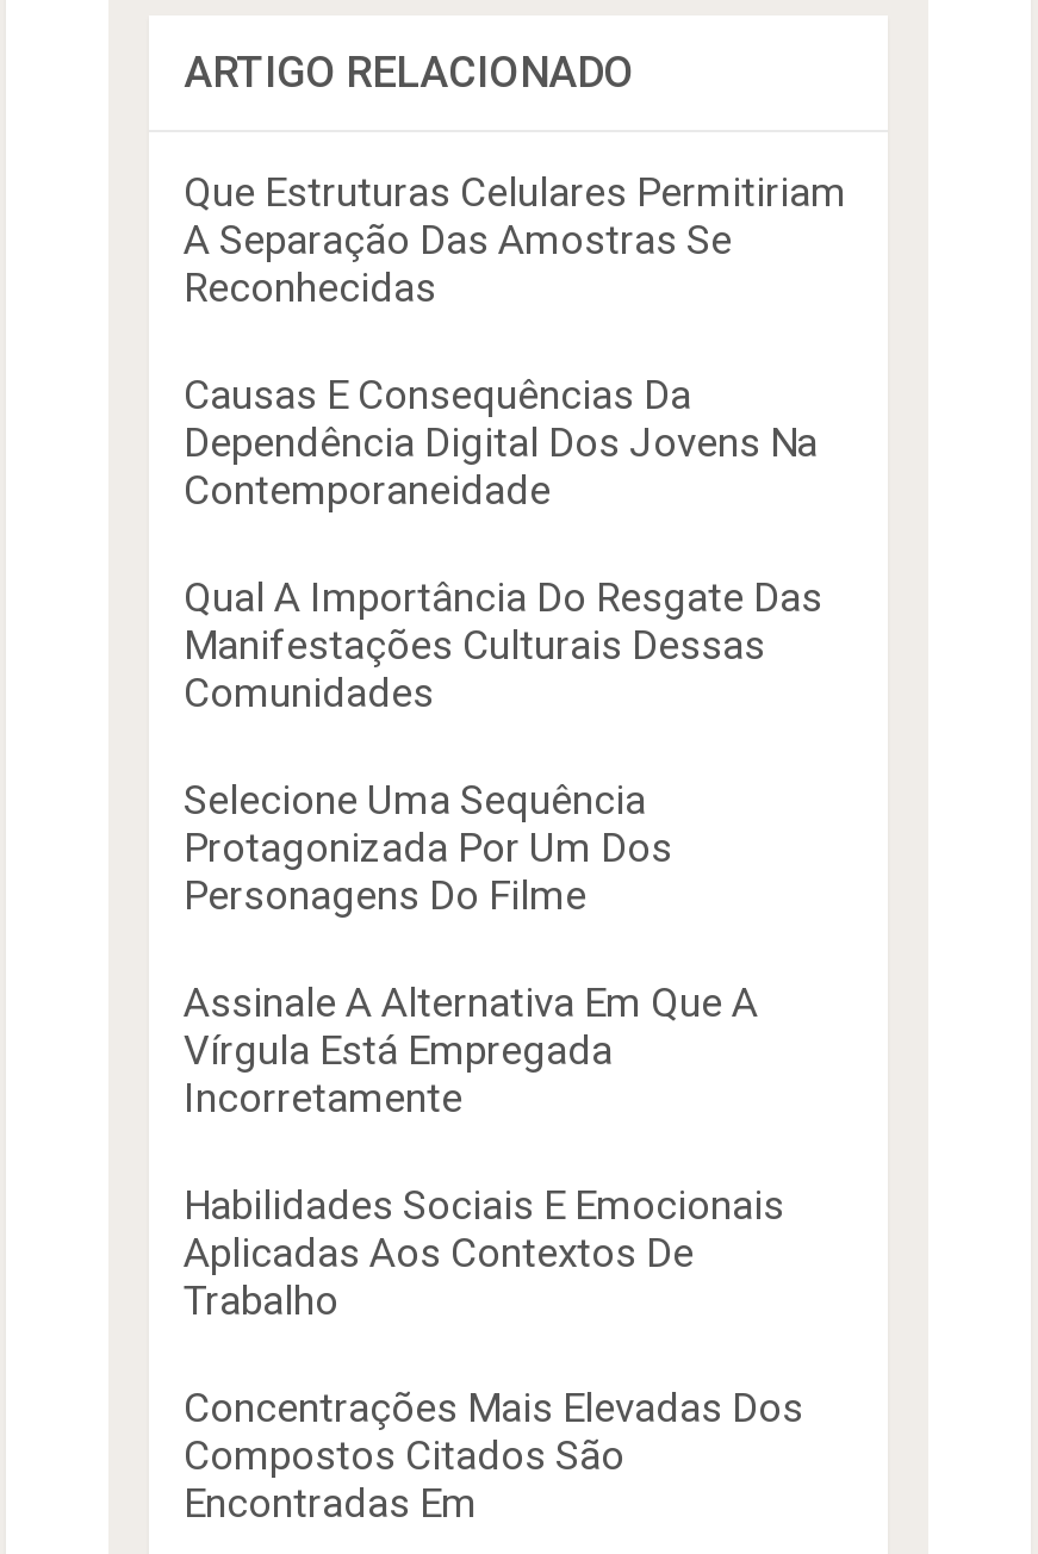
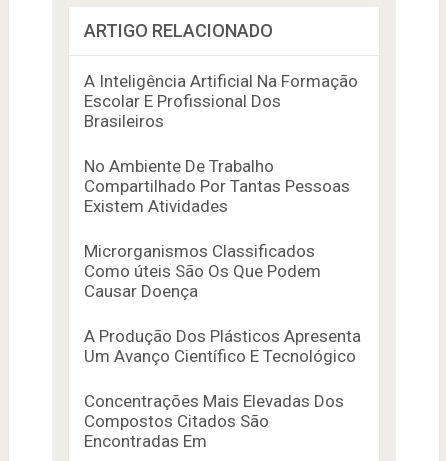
[184,167,846,1323] Que Estruturas Celulares Permitiriam | A Separação Das Amostras Se | Reconhecidas | Causas E Consequências Da | Dependência Digital Dos Jovens Na | Contemporaneidade | Qual A Importância Do Resgate Das | Manifestações Culturais Dessas | Comunidades | Selecione Uma Sequência | Protagonizada Por Um Dos | Personagens Do Filme | Assinale A Alternativa Em Que A | Vírgula Está Empregada | Incorretamente | Habilidades Sociais E Emocionais | Aplicadas Aos Contextos De | Trabalho -> [83,71,360,366] A Inteligência Artificial Na Formação | Escolar E Profissional Dos | Brasileiros | No Ambiente De Trabalho | Compartilhado Por Tantas Pessoas | Existem Atividades | Microrganismos Classificados | Como úteis São Os Que Podem | Causar Doença | A Produção Dos Plásticos Apresenta | Um Avanço Científico E Tecnológico

